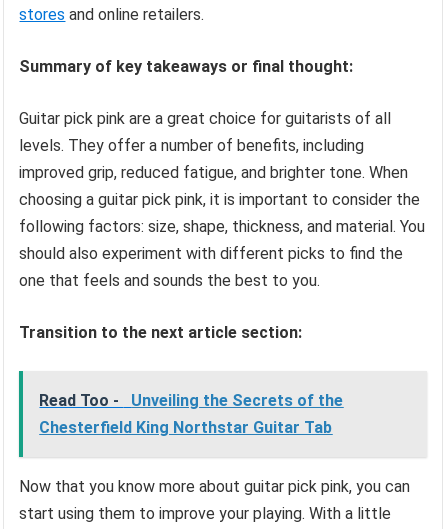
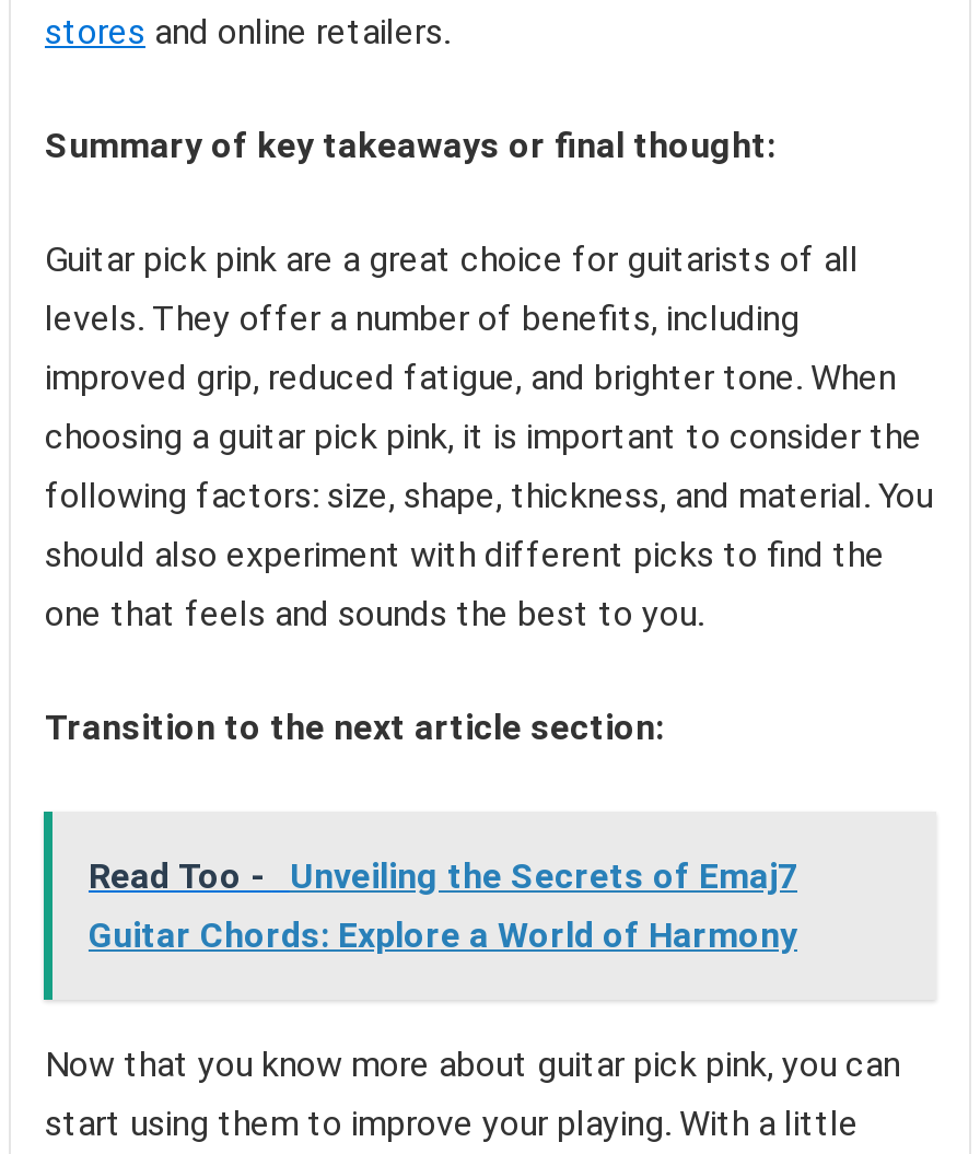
[39,391,343,437] Read Too - Unveiling the Secrets of the | Chesterfield King Northstar Guitar Tab -> [89,856,797,956] Read Too - Unveiling the Secrets of Emaj7 | Guitar Chords: Explore a World of Harmony

